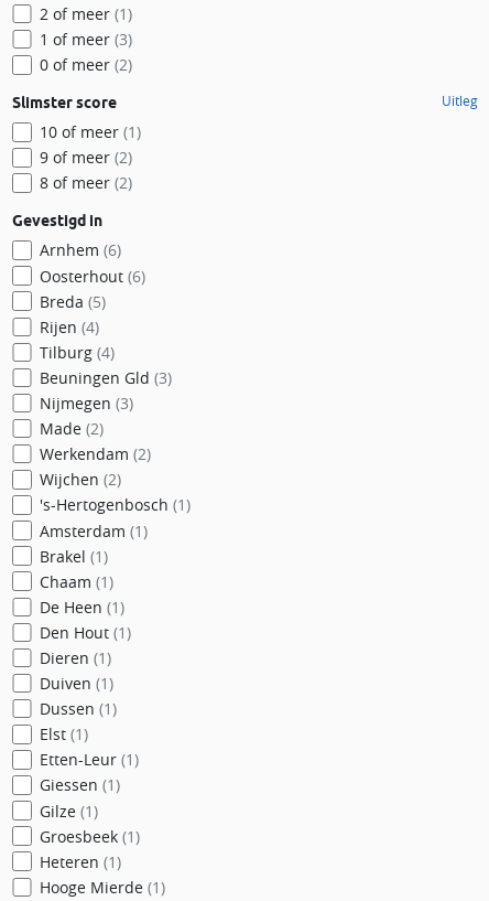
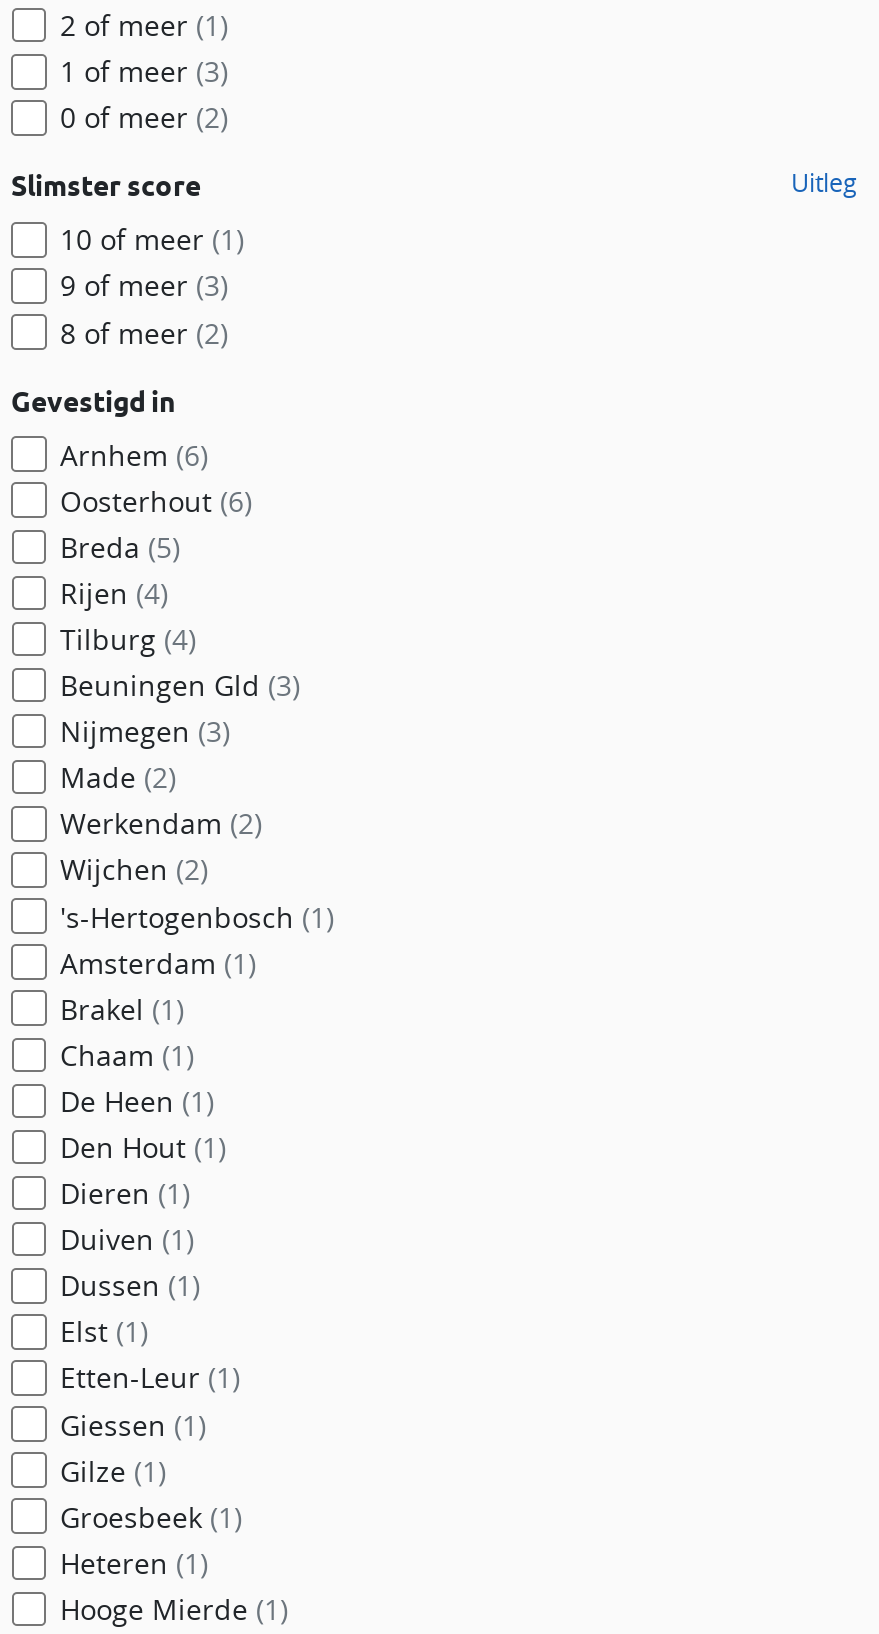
[39,147,132,168] 9 of meer (2) -> [60,267,228,305] 9 of meer (3)

